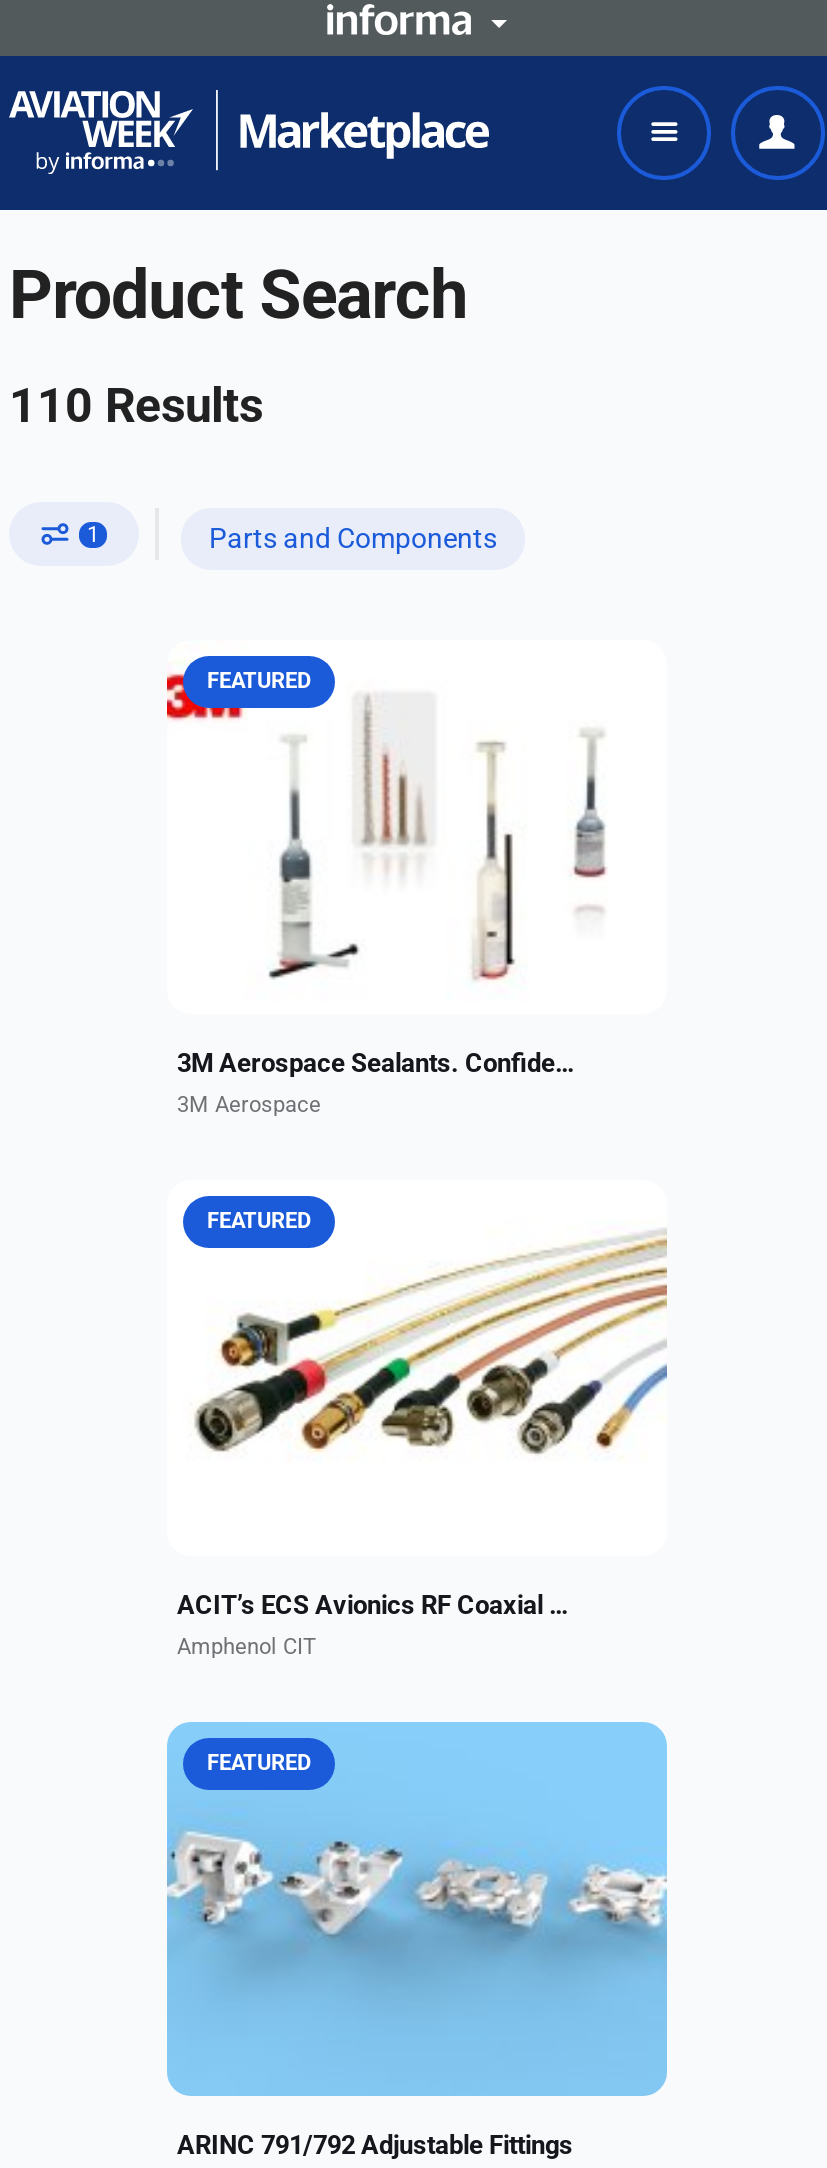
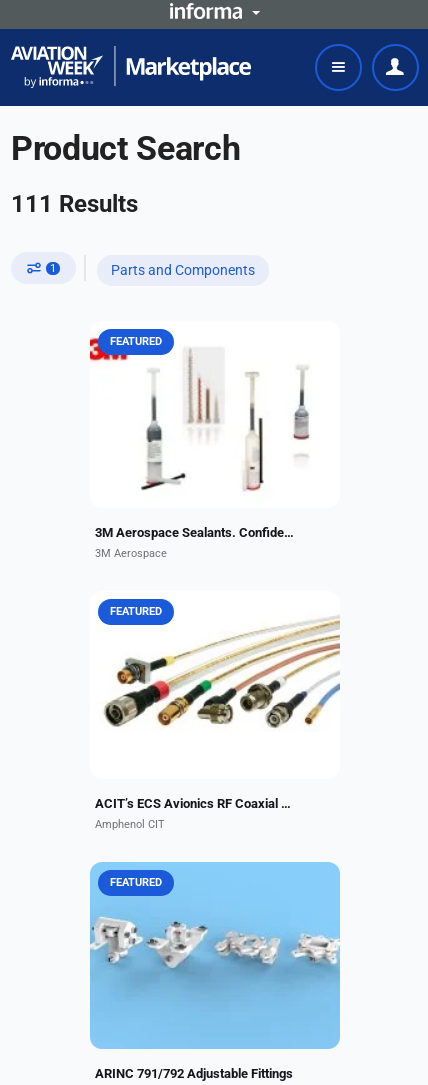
[9,378,263,434] 110 Results -> [11,190,138,218] 111 Results

